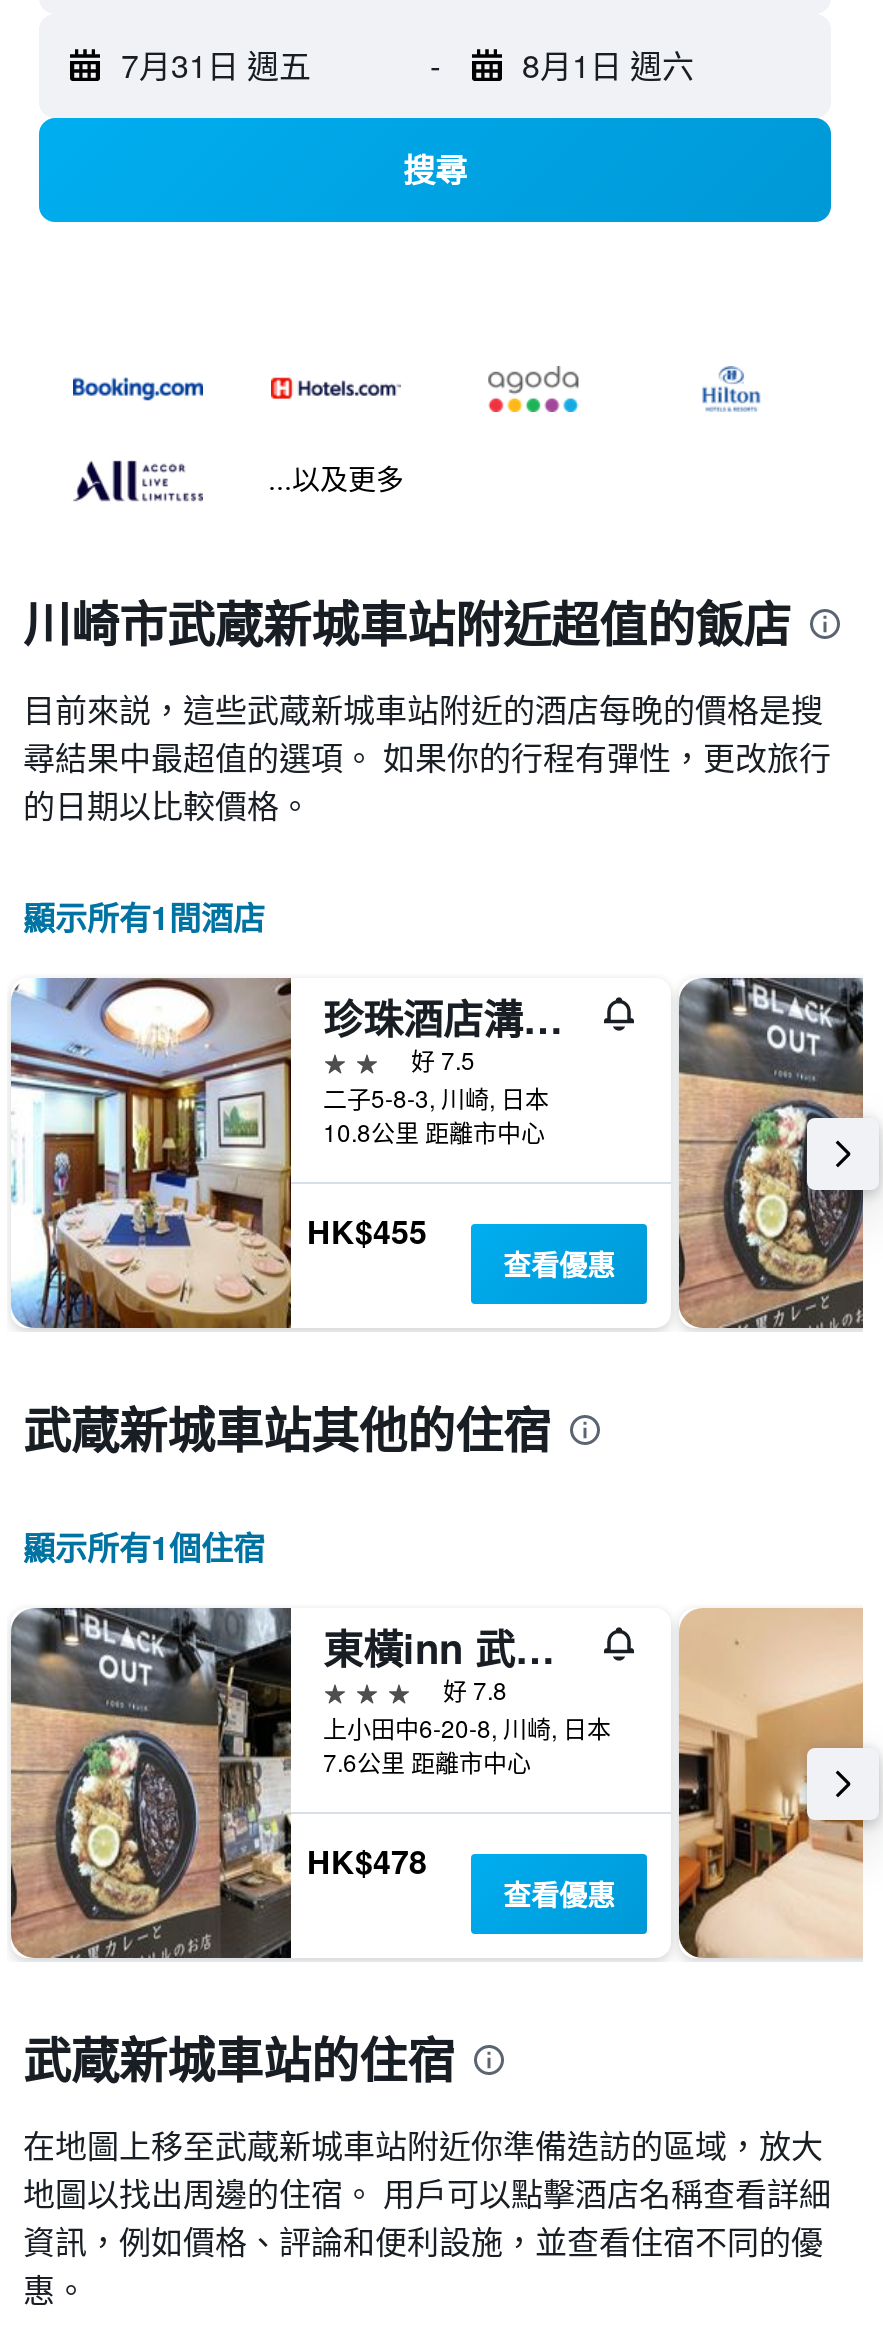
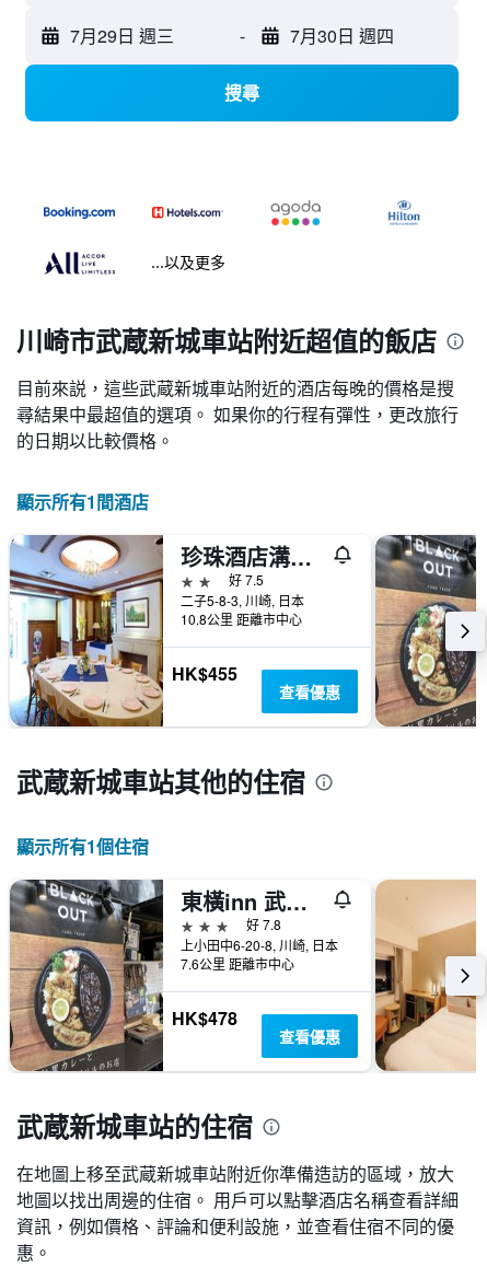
[121,42,311,88] 7月31日 週五 -> [70,23,174,48] 7月29日 週三
[522,42,694,88] 8月1日 週六 -> [289,23,393,48] 7月30日 週四

